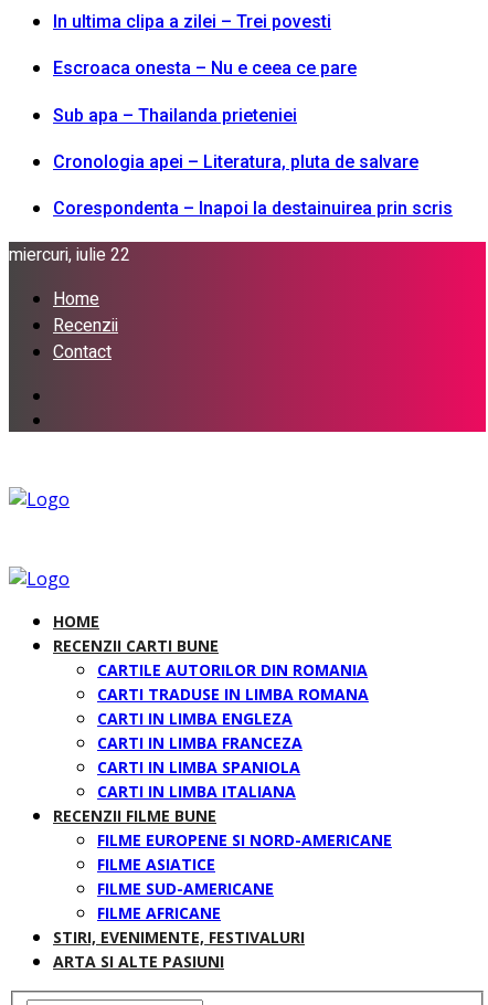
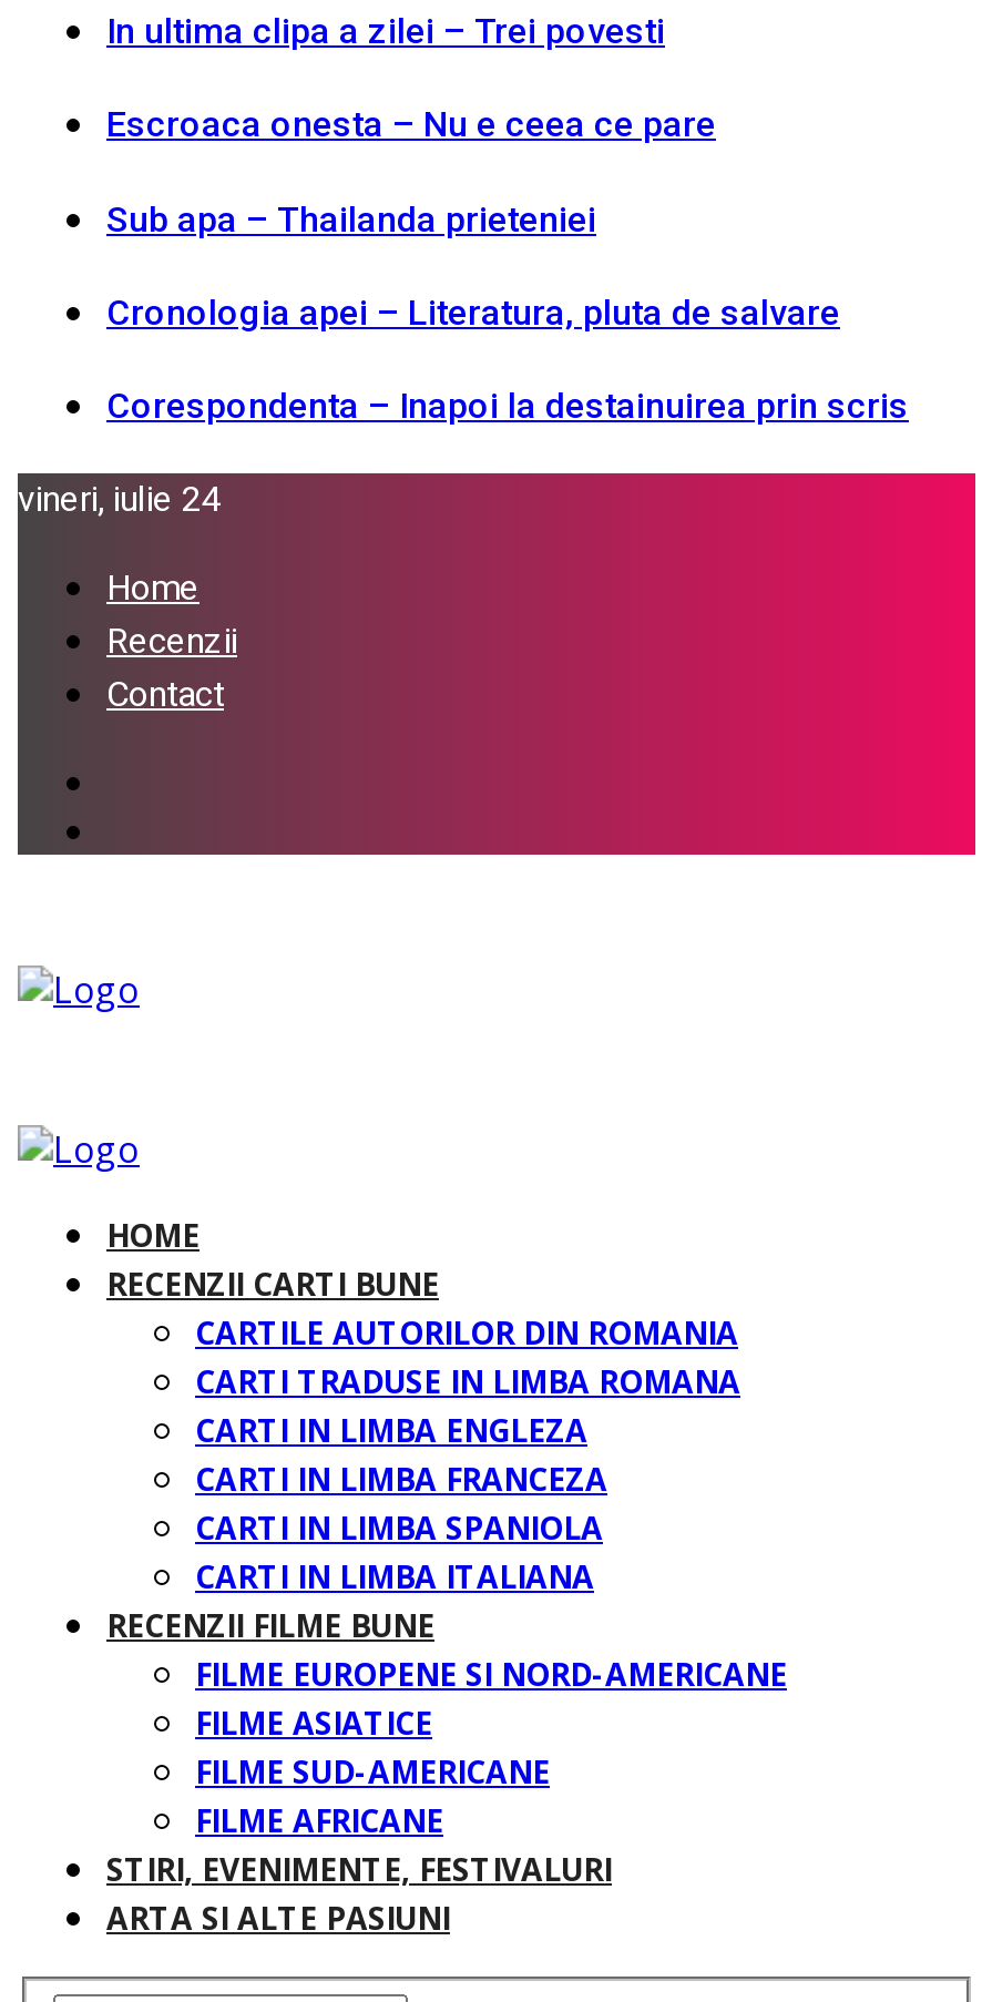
[9,242,130,269] miercuri, iulie 22 -> [18,474,222,527] vineri, iulie 24

